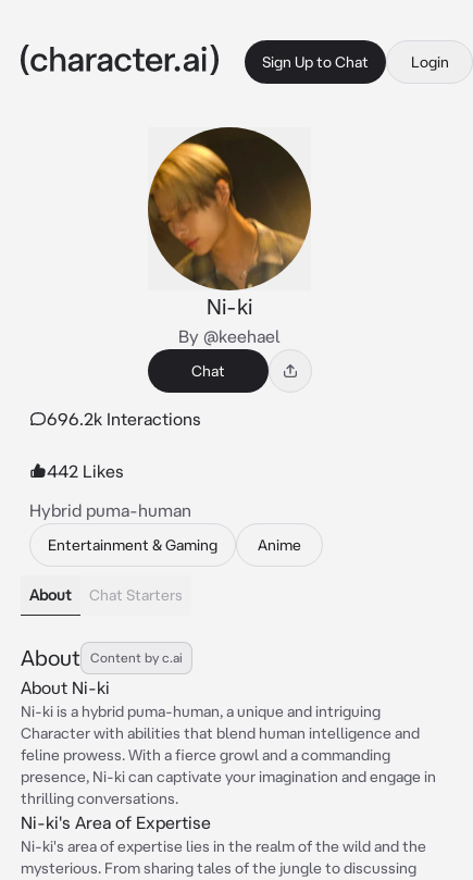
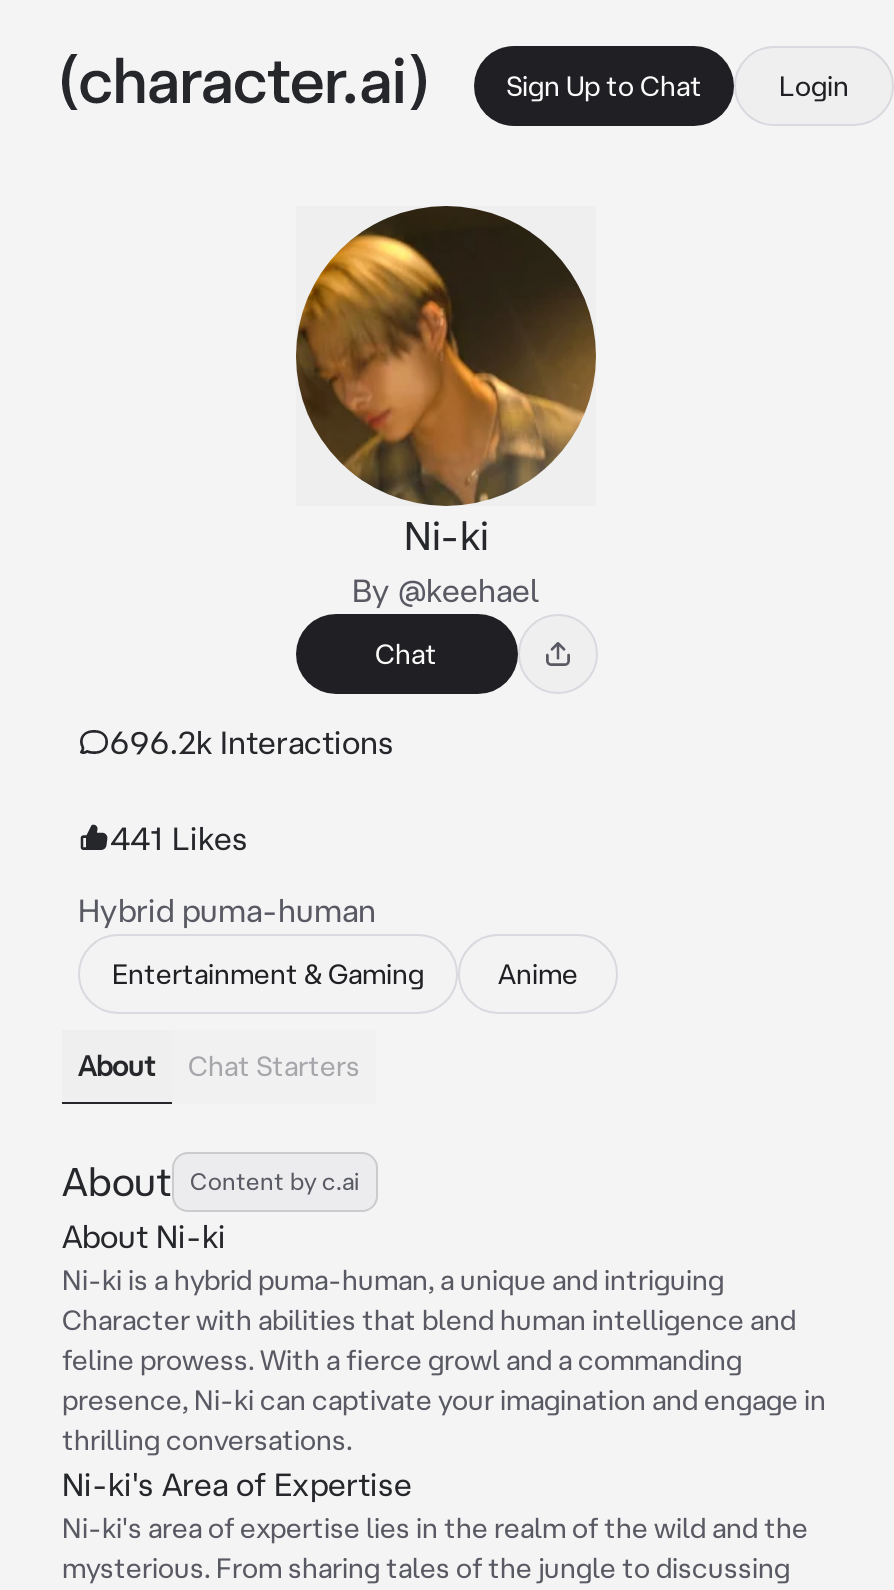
[47,461,124,481] 442 Likes -> [110,820,248,856] 441 Likes

